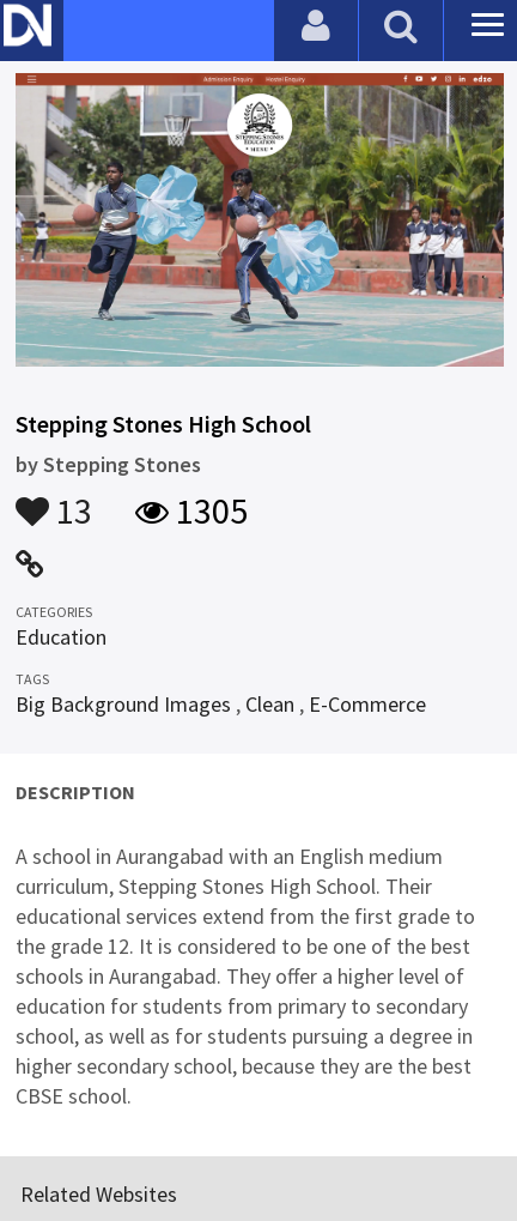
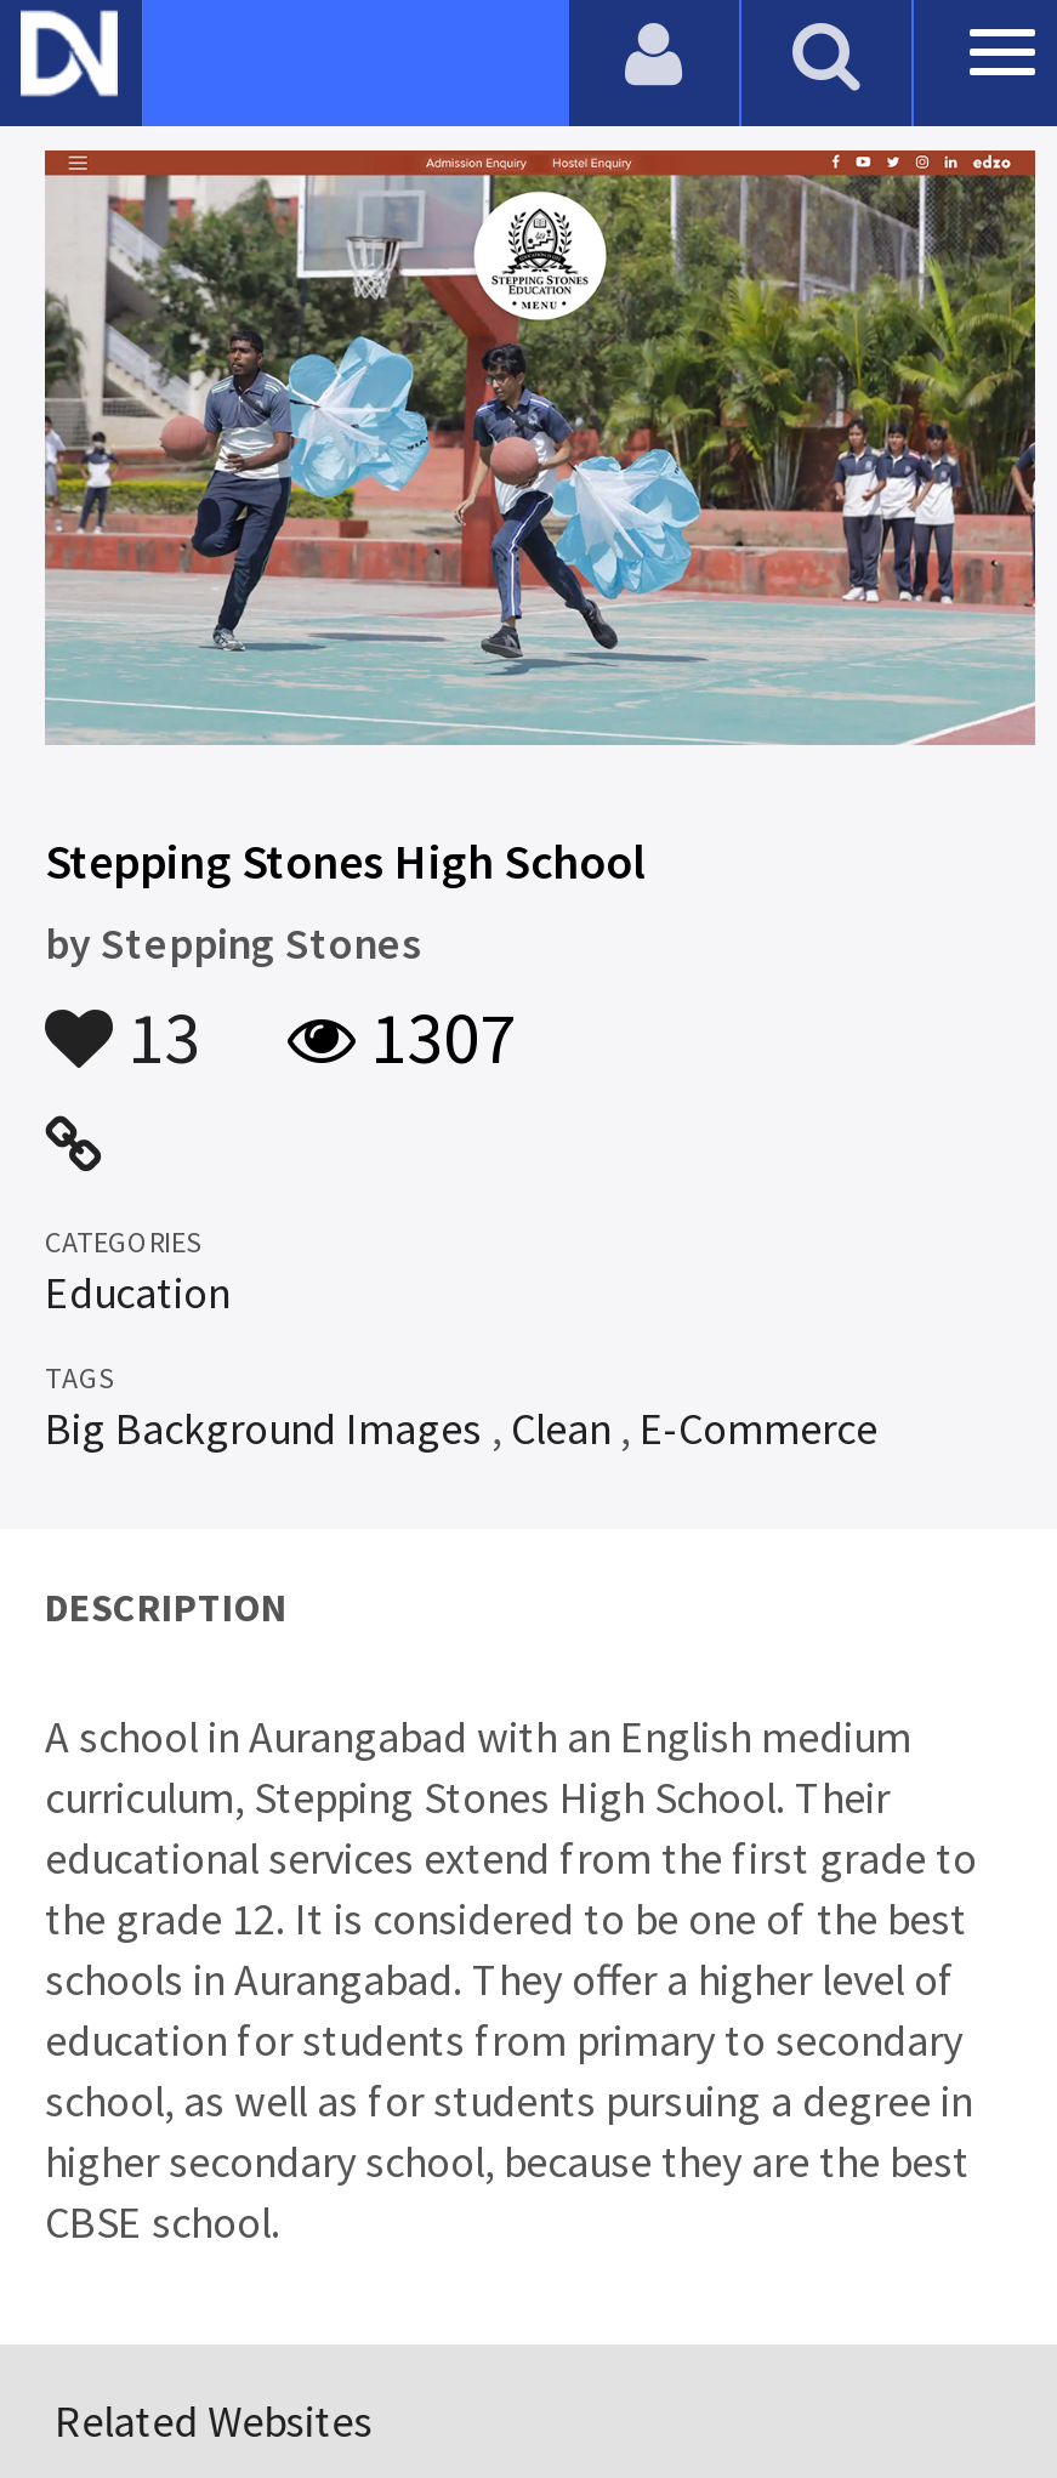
[49,487,248,533] 13 1305 -> [113,990,516,1082] 13 1307

